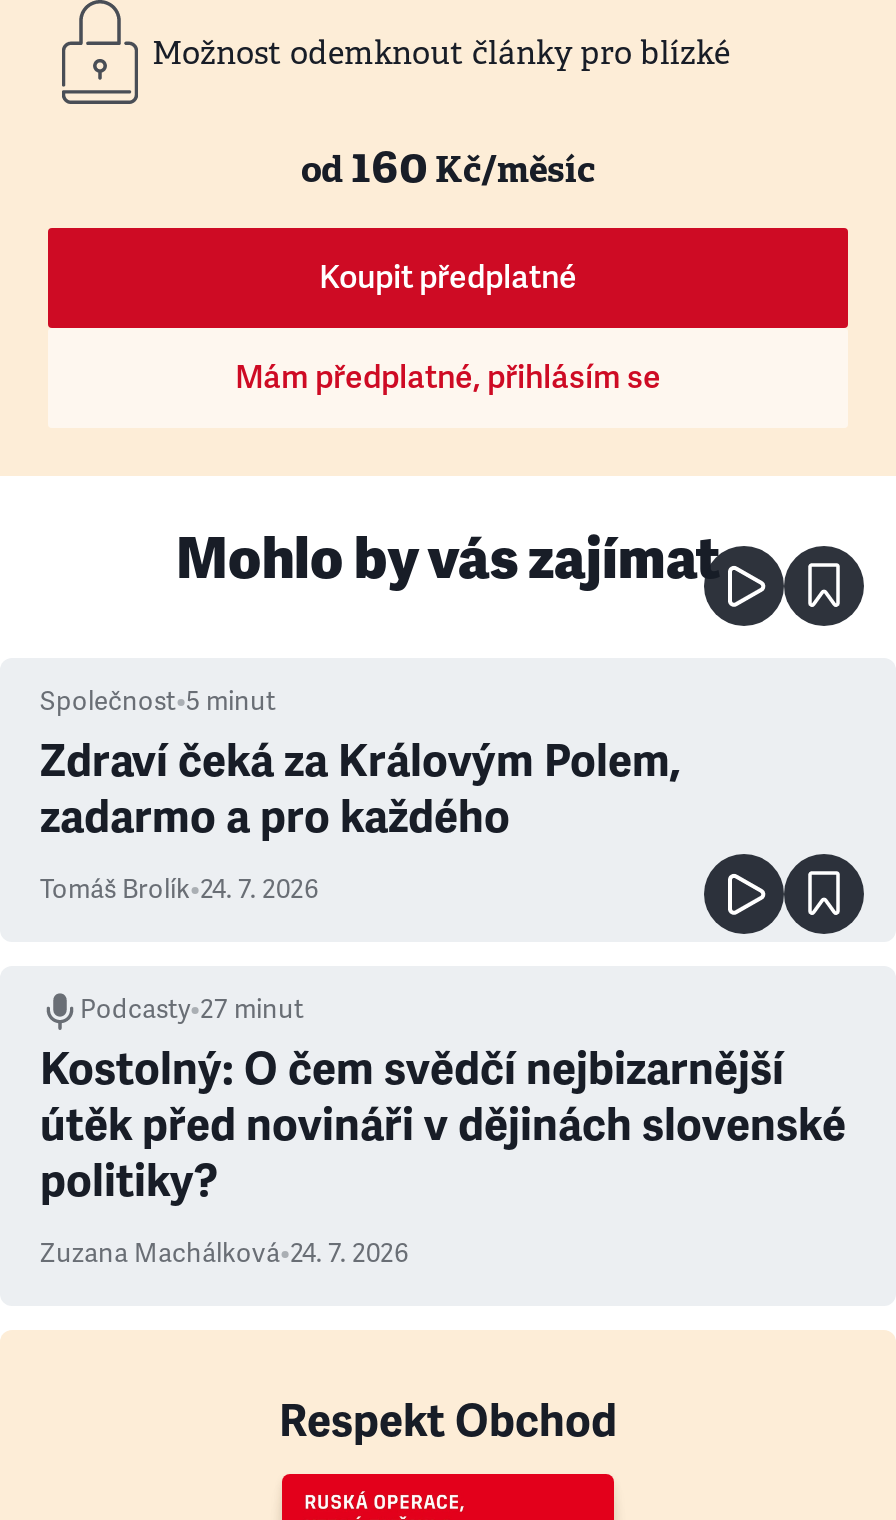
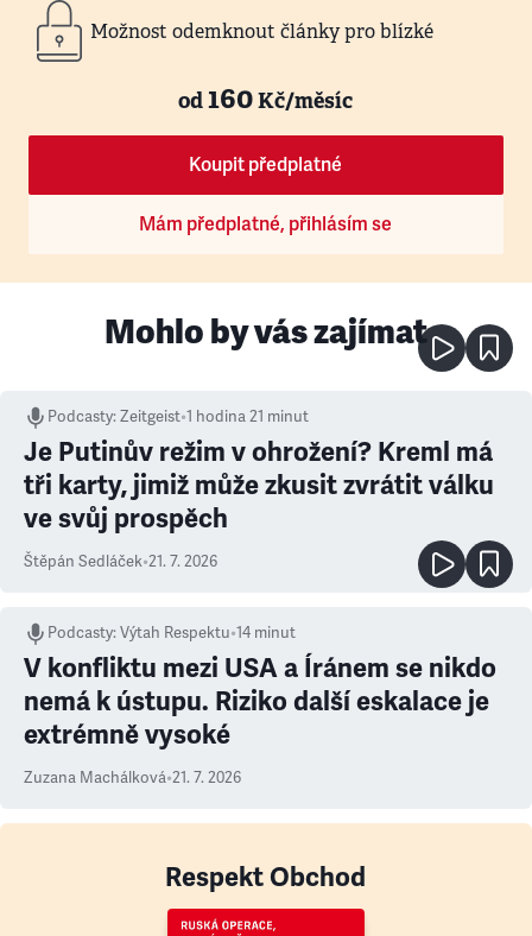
[40,686,680,844] Společnost•5 minut | Zdraví čeká za Královým Polem, | zadarmo a pro každého -> [24,407,494,535] Podcasty: Zeitgeist•1 hodina 21 minut | Je Putinův režim v ohrožení? Kreml má | tři karty, jimiž může zkusit zvrátit válku | ve svůj prospěch
[40,874,318,906] Tomáš Brolík•24. 7. 2026 -> [24,552,217,571] Štěpán Sedláček•21. 7. 2026
[40,994,846,1208] Podcasty•27 minut | Kostolný: O čem svědčí nejbizarnější | útěk před novináři v dějinách slovenské | politiky? -> [24,624,496,751] Podcasty: Výtah Respektu•14 minut | V konfliktu mezi USA a Íránem se nikdo | nemá k ústupu. Riziko další eskalace je | extrémně vysoké
[40,1238,408,1270] Zuzana Machálková•24. 7. 2026 -> [24,769,241,788] Zuzana Machálková•21. 7. 2026

